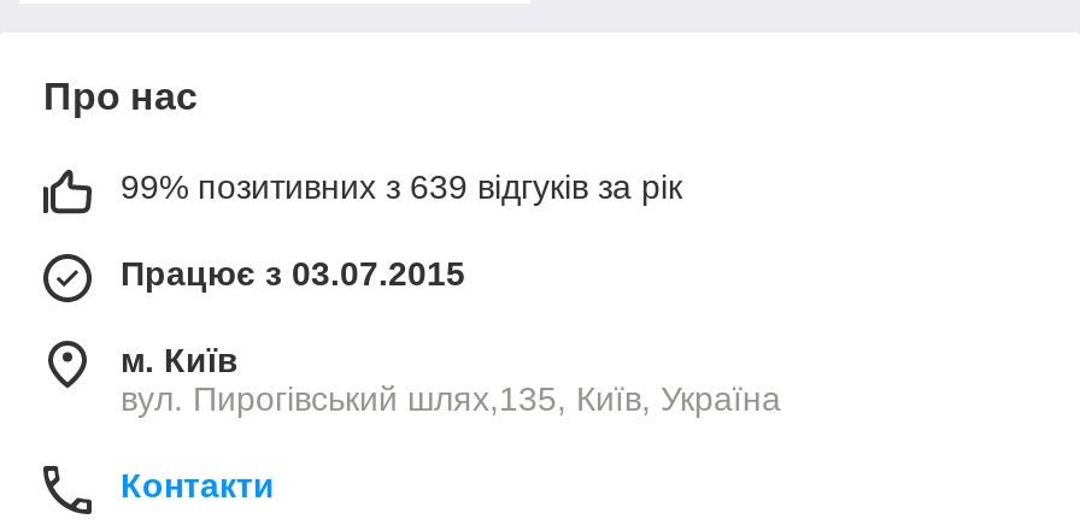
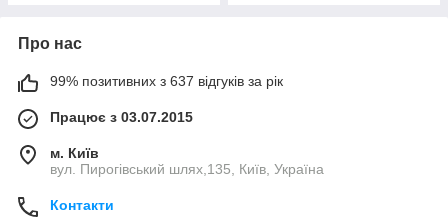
[121,167,682,205] 99% позитивних з 639 відгуків за рік -> [50,73,283,89] 99% позитивних з 637 відгуків за рік

